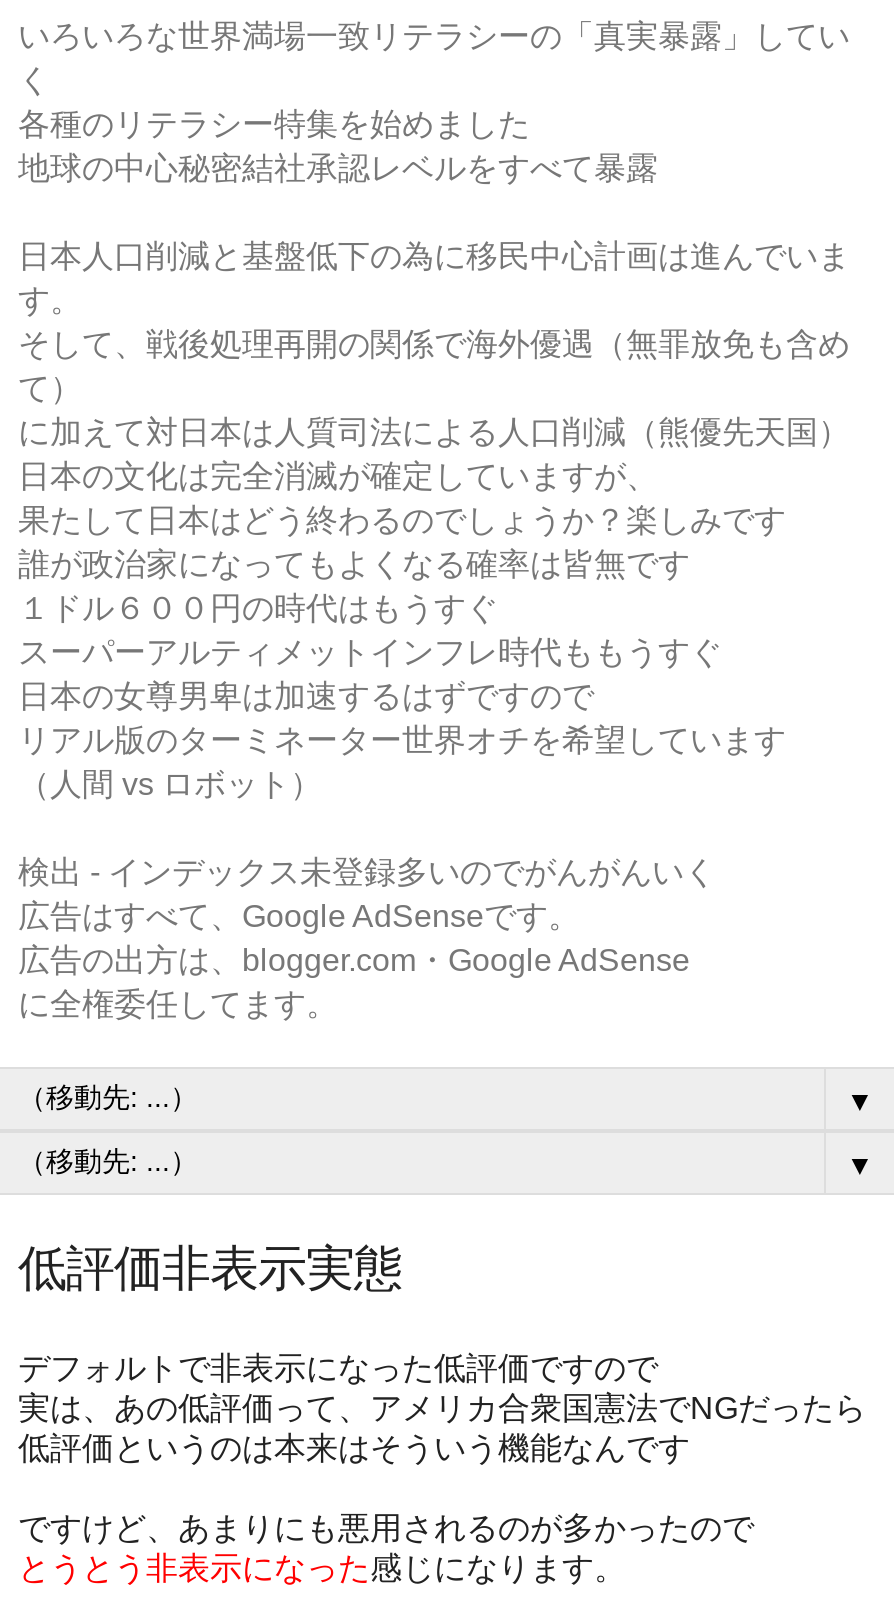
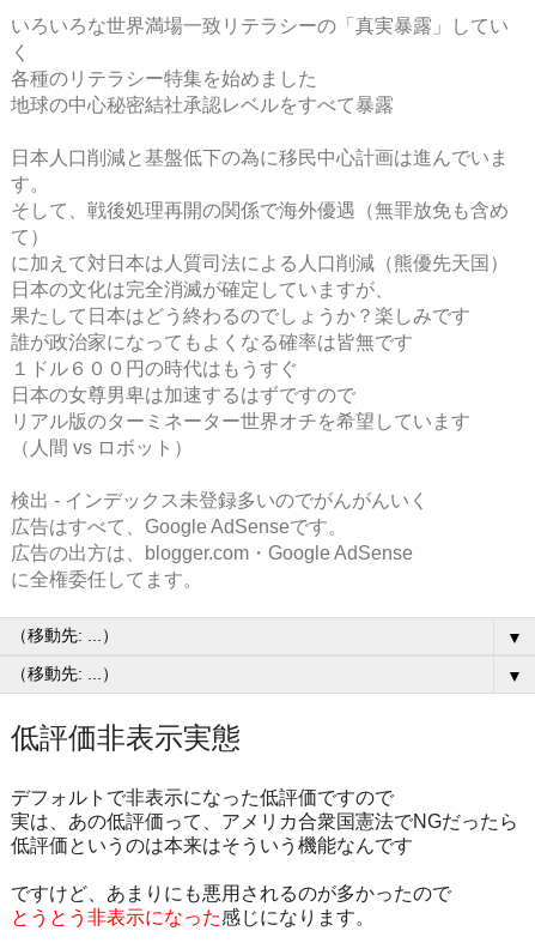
[18,635,722,669] スーパーアルティメットインフレ時代ももうすぐ -> none

